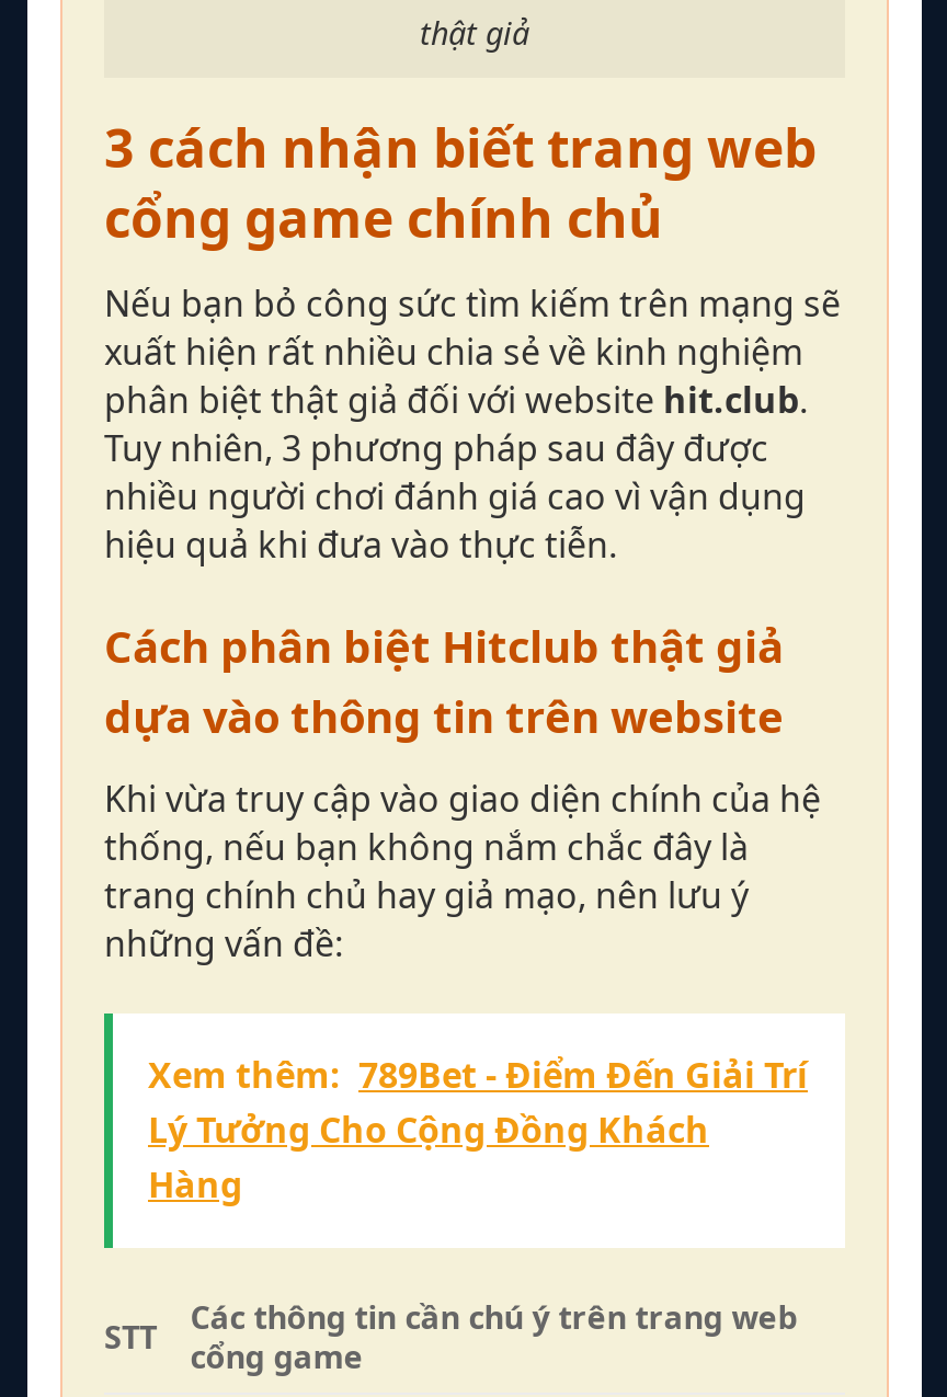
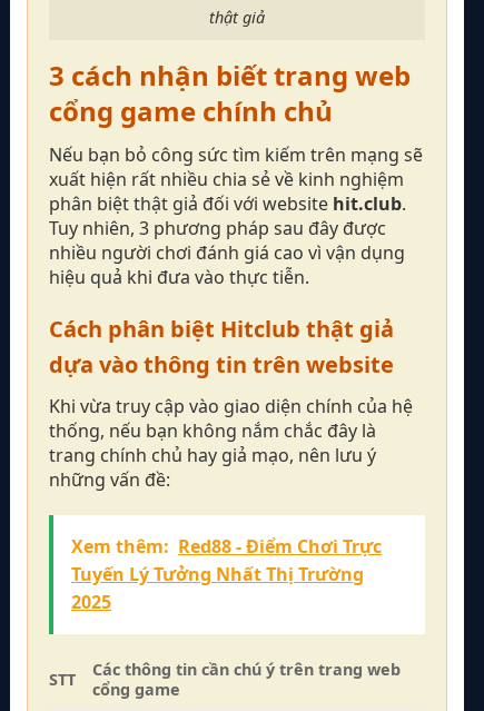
[148,1051,808,1209] Xem thêm: 789Bet - Điểm Đến Giải Trí | Lý Tưởng Cho Cộng Đồng Khách | Hàng -> [71,534,382,615] Xem thêm: Red88 - Điểm Chơi Trực | Tuyến Lý Tưởng Nhất Thị Trường | 2025

